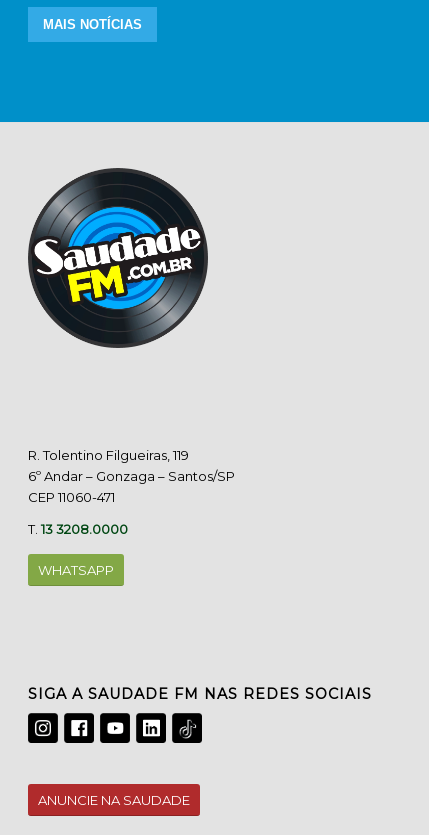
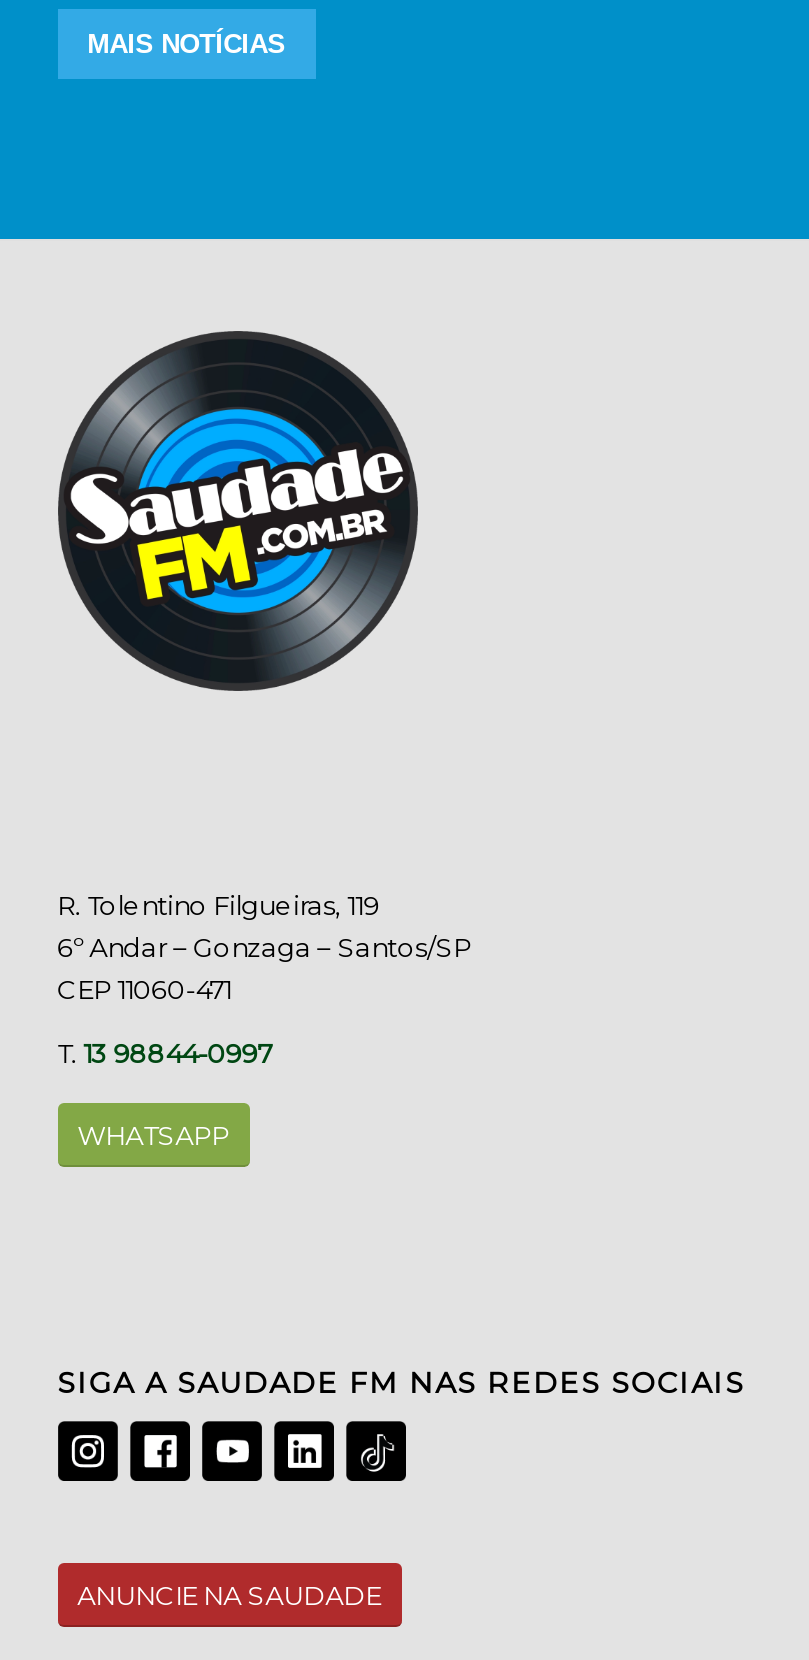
[28,521,128,537] T. 13 3208.0000 -> [57,1037,271,1069] T. 13 98844-0997

